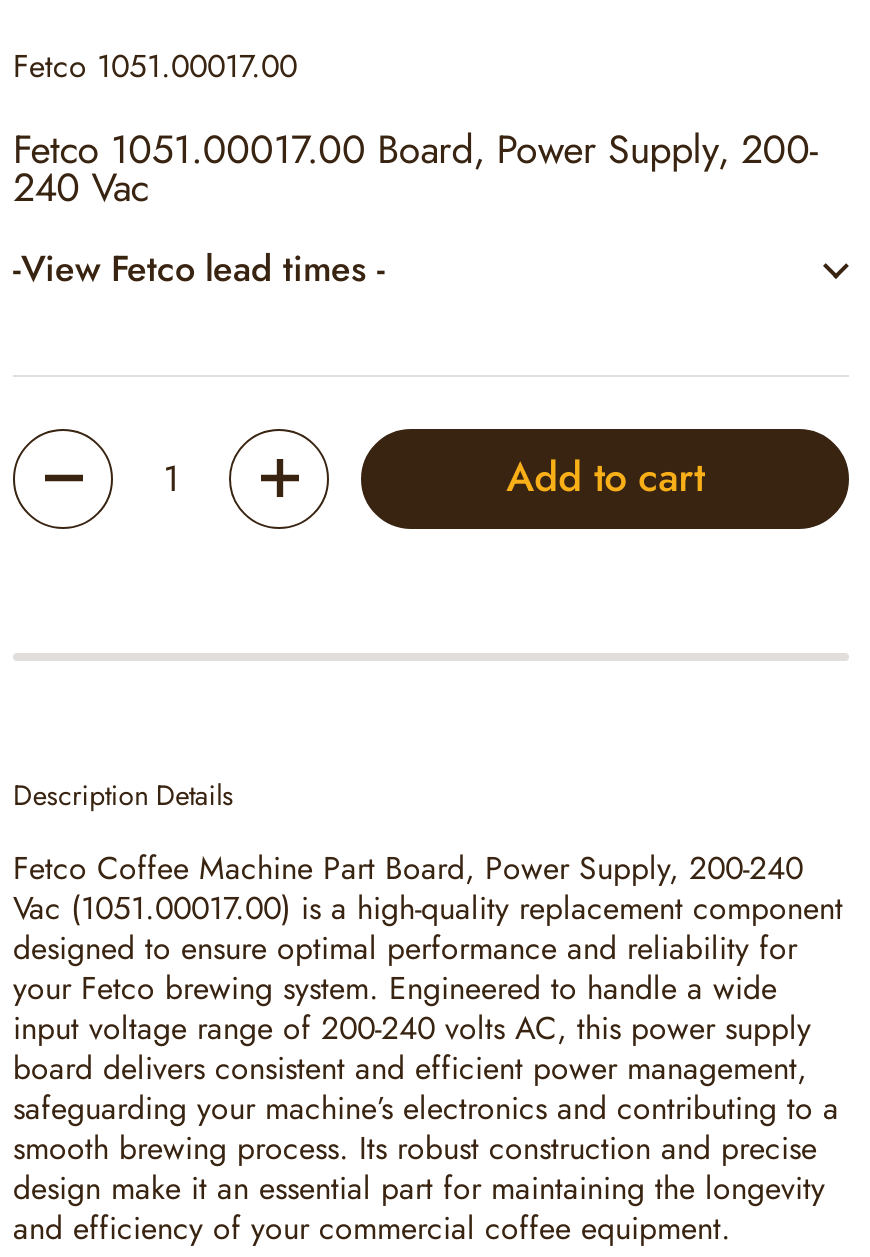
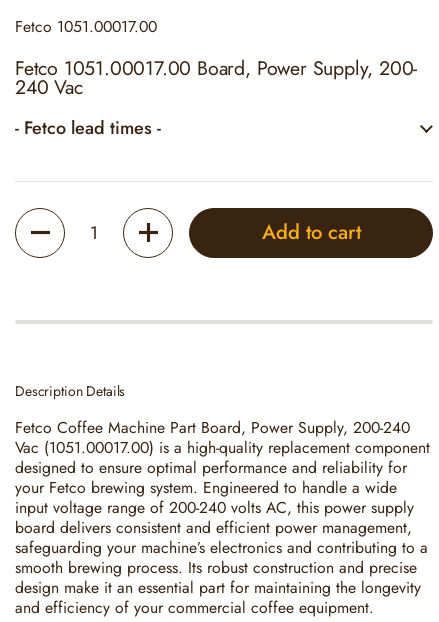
[13,243,385,295] -View Fetco lead times - -> [15,115,161,141] - Fetco lead times -

